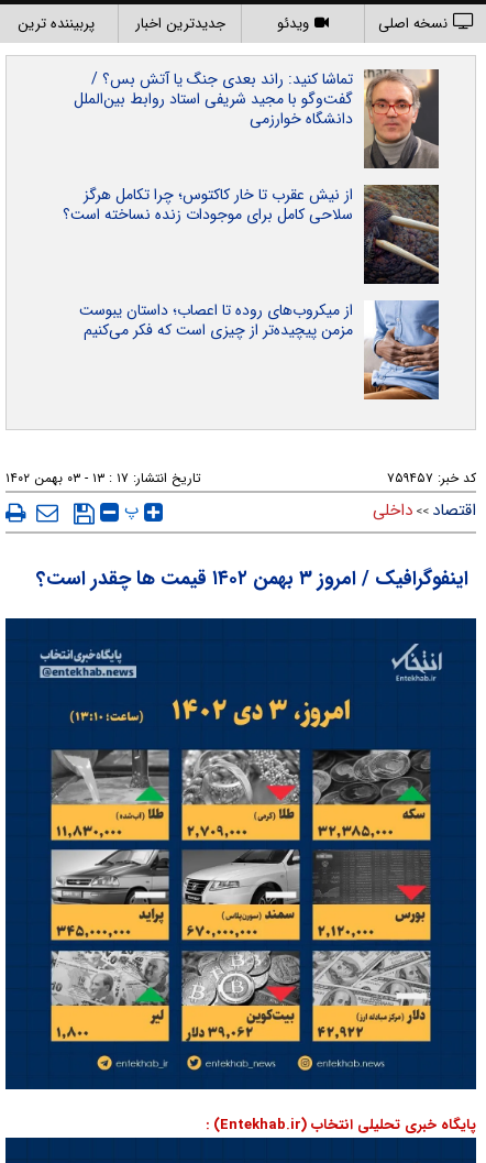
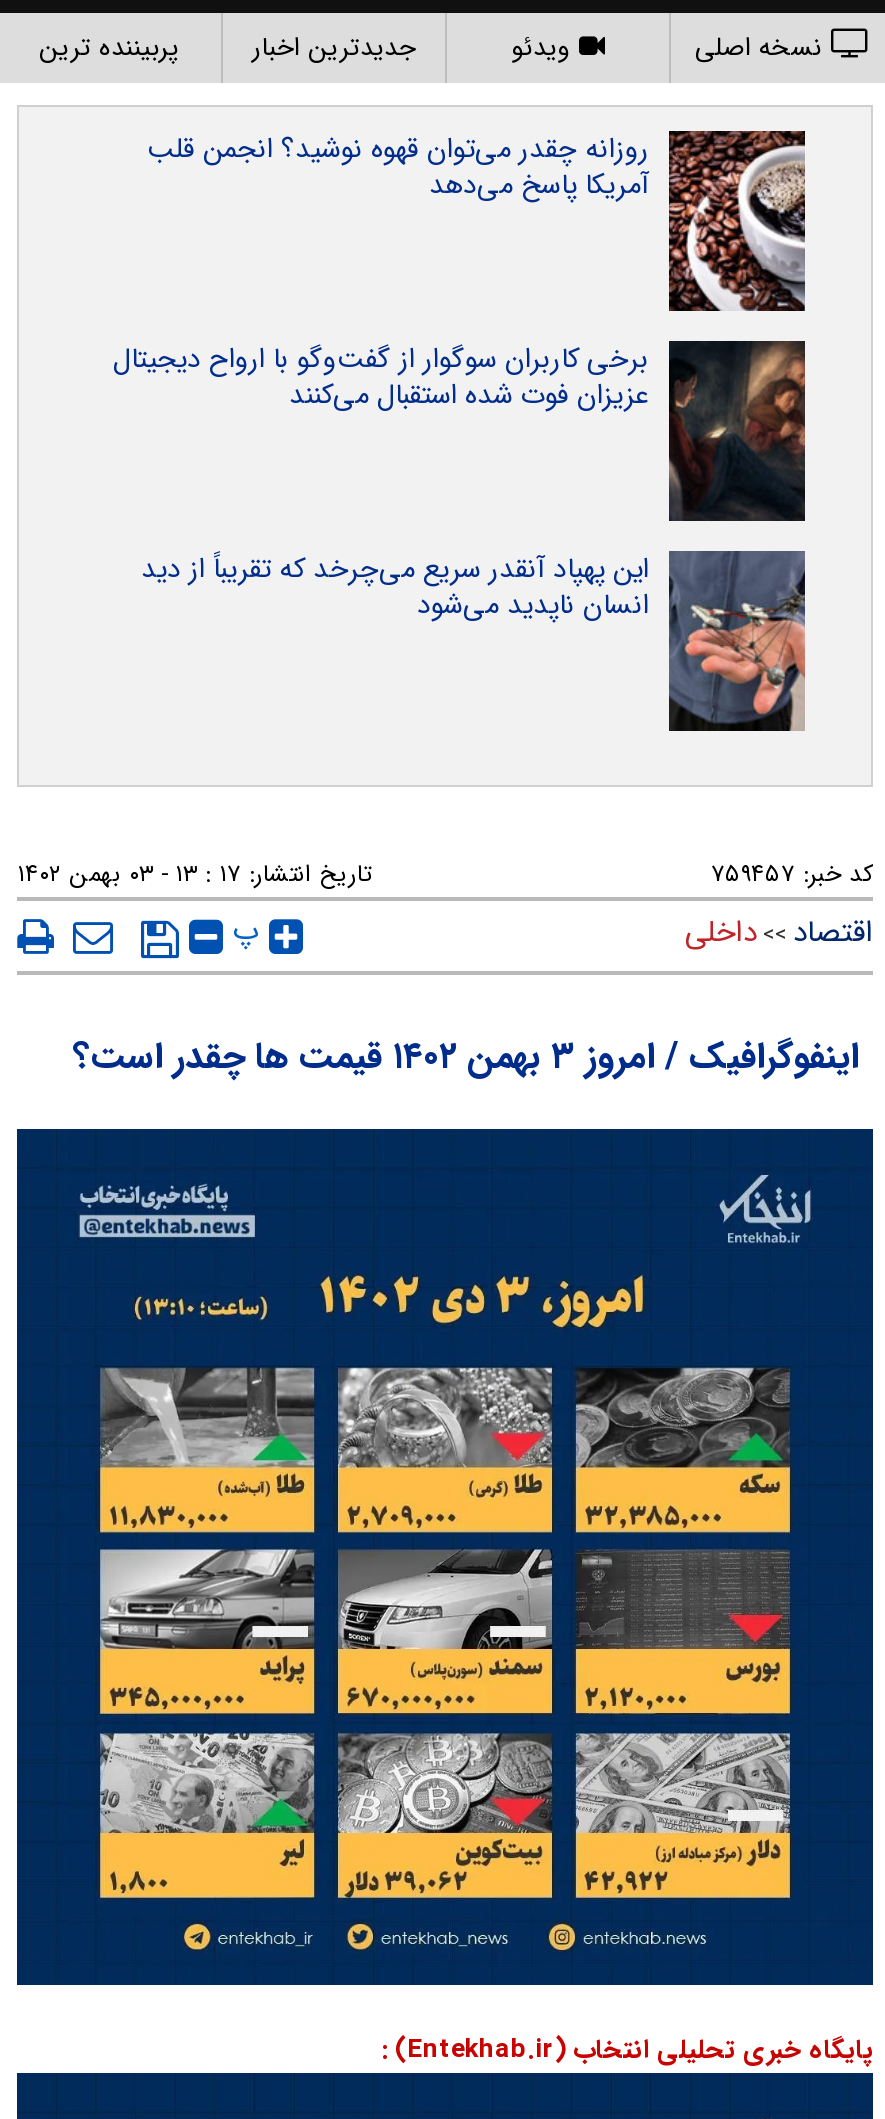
[74,67,439,169] [image] | تماشا کنید: راند بعدی جنگ یا آتش بس؟ / | گفت‌و‌گو با مجید شریفی استاد روابط بین‌الملل | دانشگاه خوارزمی -> [147,127,805,311] [image] | روزانه چقدر می‌توان قهوه نوشید؟ انجمن قلب | آمریکا پاسخ می‌دهد
[63,183,439,282] [image] | از نیش عقرب تا خار کاکتوس؛ چرا تکامل هرگز | سلاحی کامل برای موجودات زنده نساخته است؟ -> [113,337,805,515] [image] | برخی کاربران سوگوار از گفت‌وگو با ارواح دیجیتال | عزیزان فوت شده استقبال می‌کنند
[79,298,440,401] [image] | از میکروب‌های روده تا اعصاب؛ داستان یبوست | مزمن پیچیده‌تر از چیزی است که فکر می‌کنیم -> [141,547,807,733] [image] | این پهپاد آنقدر سریع می‌چرخد که تقریباً از دید | انسان ناپدید می‌شود

